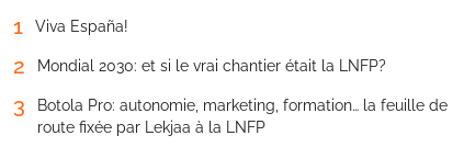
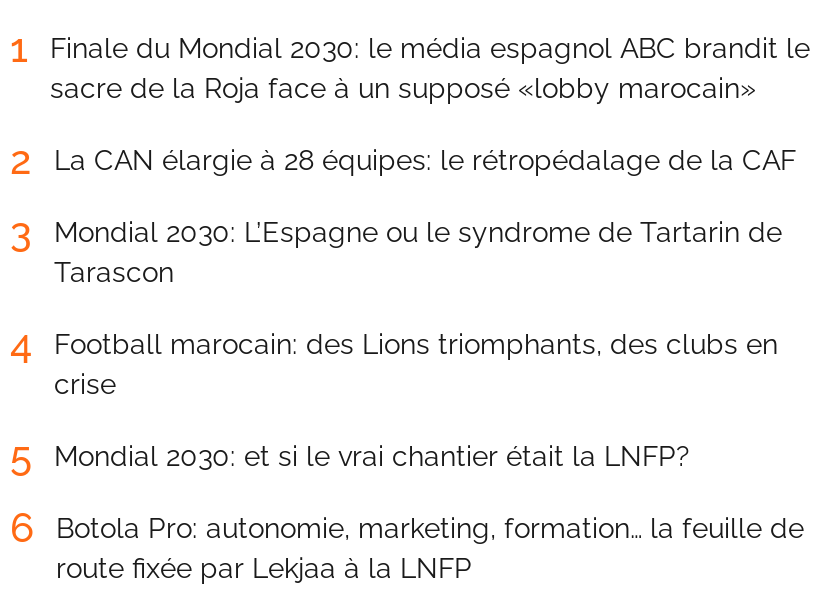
[35,18,128,35] Viva España! -> [50,33,810,105] Finale du Mondial 2030: le média espagnol ABC brandit le | sacre de la Roja face à un supposé «lobby marocain»
none -> [10,145,796,481] La CAN élargie à 28 équipes: le rétropédalage de la CAF | 3 | Mondial 2030: L’Espagne ou le syndrome de Tartarin de | Tarascon | 4 | Football marocain: des Lions triomphants, des clubs en | crise | 5
[13,92,448,119] 3 Botola Pro: autonomie, marketing, formation… la feuille de -> [10,505,804,553] 6 Botola Pro: autonomie, marketing, formation… la feuille de

